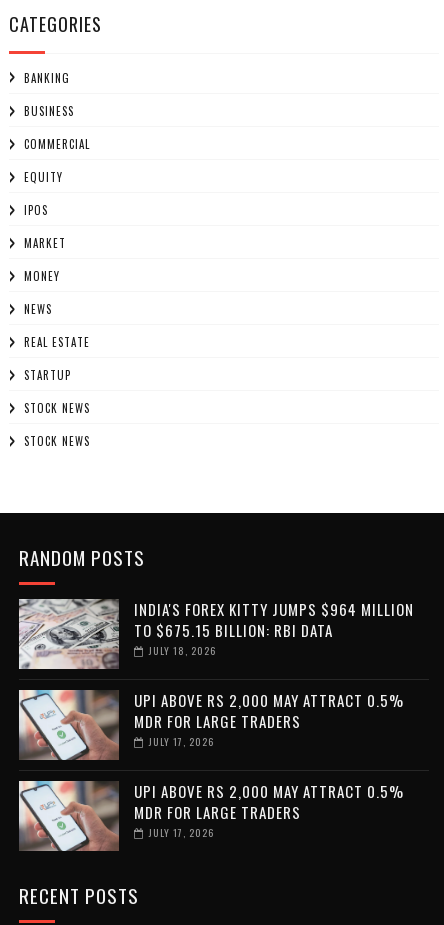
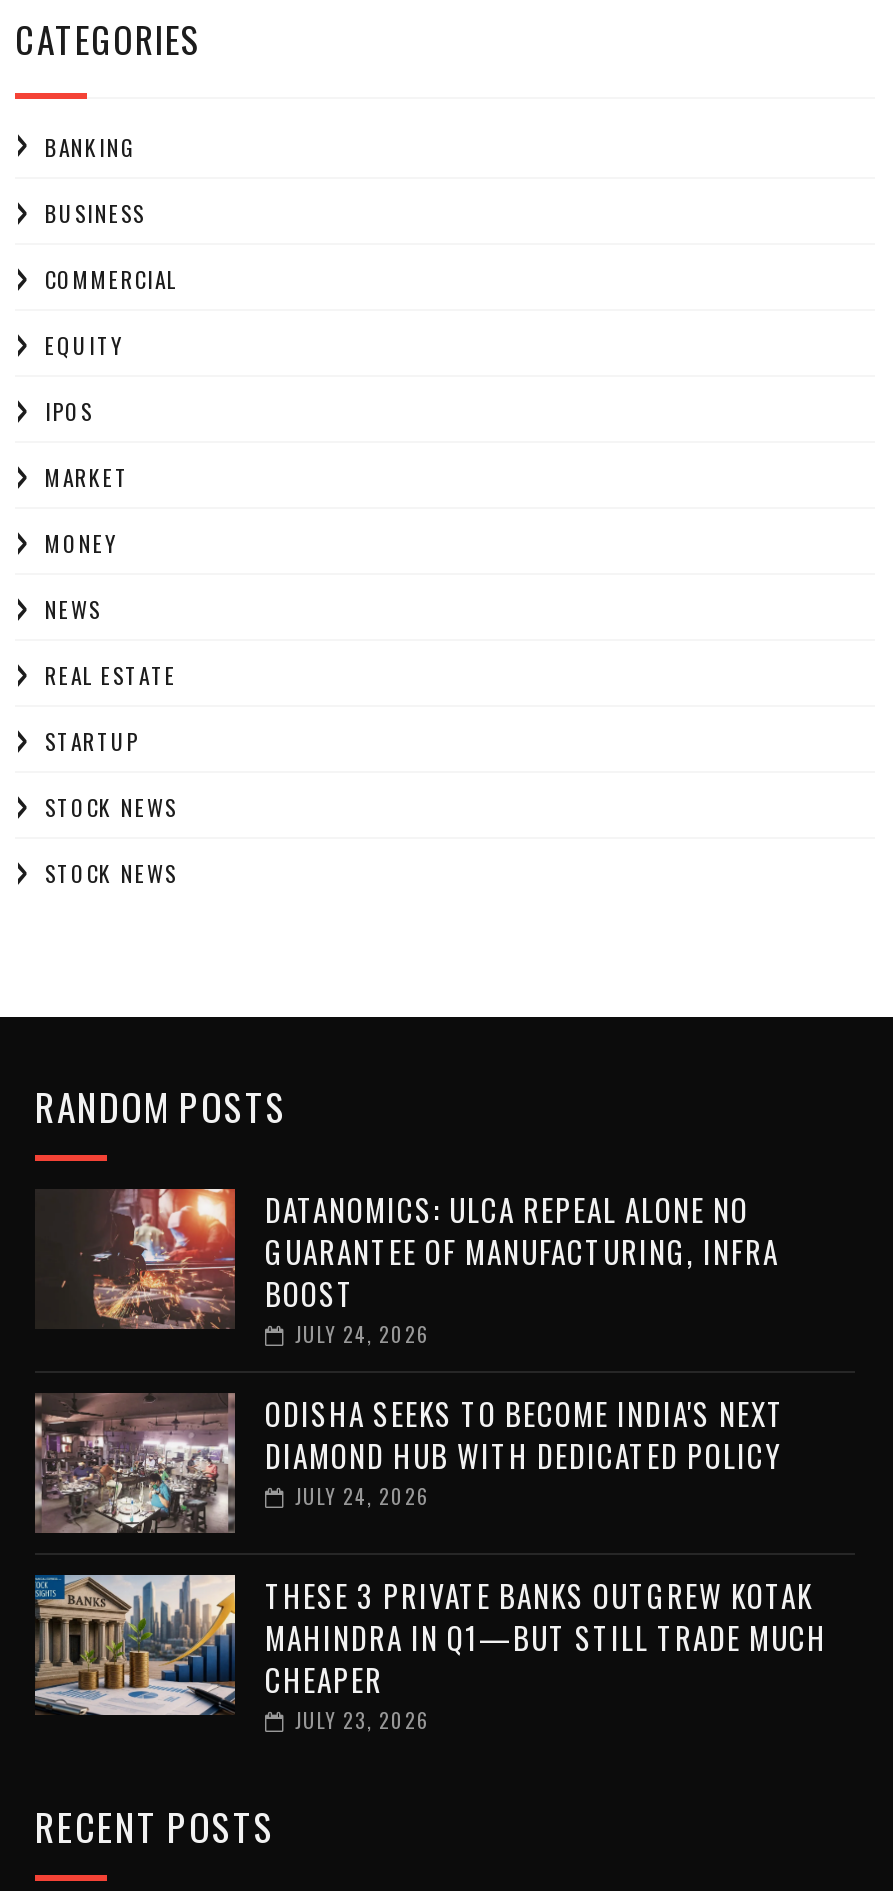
[18,598,414,670] [image] | INDIA'S FOREX KITTY JUMPS $964 MILLION | TO $675.15 BILLION: RBI DATA | JULY 18, 2026 -> [35,1186,779,1348] [image] | DATANOMICS: ULCA REPEAL ALONE NO | GUARANTEE OF MANUFACTURING, INFRA | BOOST | JULY 24, 2026
[19,689,404,761] [image] | UPI ABOVE RS 2,000 MAY ATTRACT 0.5% | MDR FOR LARGE TRADERS | JULY 17, 2026 -> [35,1390,785,1535] [image] | ODISHA SEEKS TO BECOME INDIA'S NEXT | DIAMOND HUB WITH DEDICATED POLICY | JULY 24, 2026
[18,780,404,852] [image] | UPI ABOVE RS 2,000 MAY ATTRACT 0.5% | MDR FOR LARGE TRADERS | JULY 17, 2026 -> [35,1572,827,1734] [image] | THESE 3 PRIVATE BANKS OUTGREW KOTAK | MAHINDRA IN Q1—BUT STILL TRADE MUCH | CHEAPER | JULY 23, 2026

